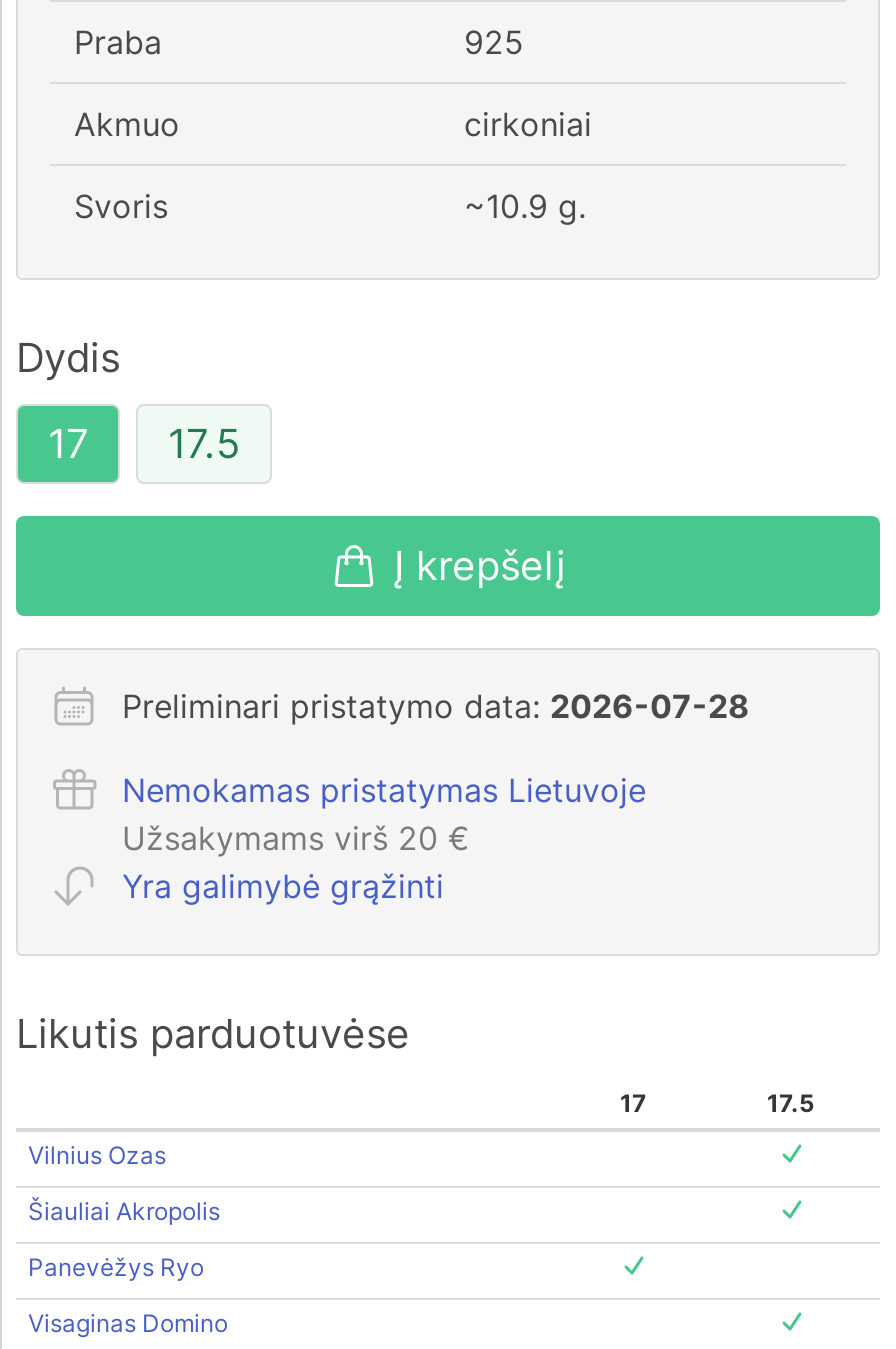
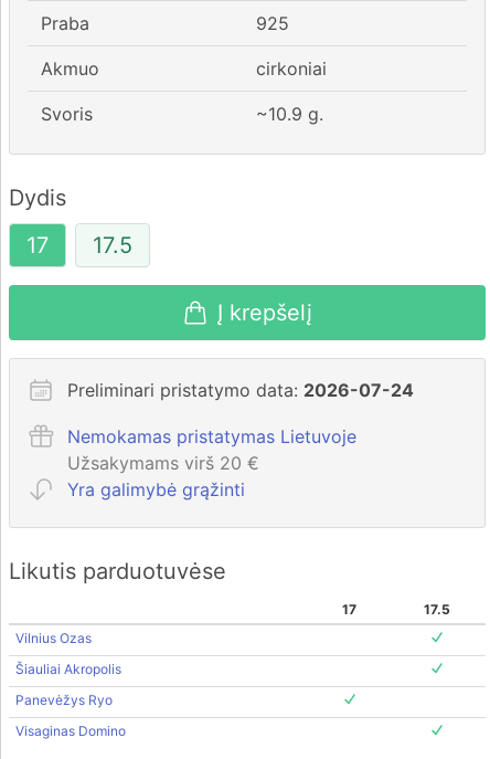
[122,686,750,726] Preliminari pristatymo data: 2026-07-28 -> [67,379,414,401] Preliminari pristatymo data: 2026-07-24

